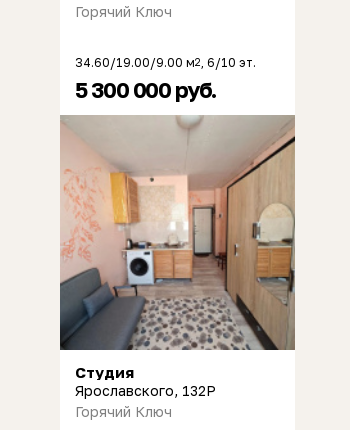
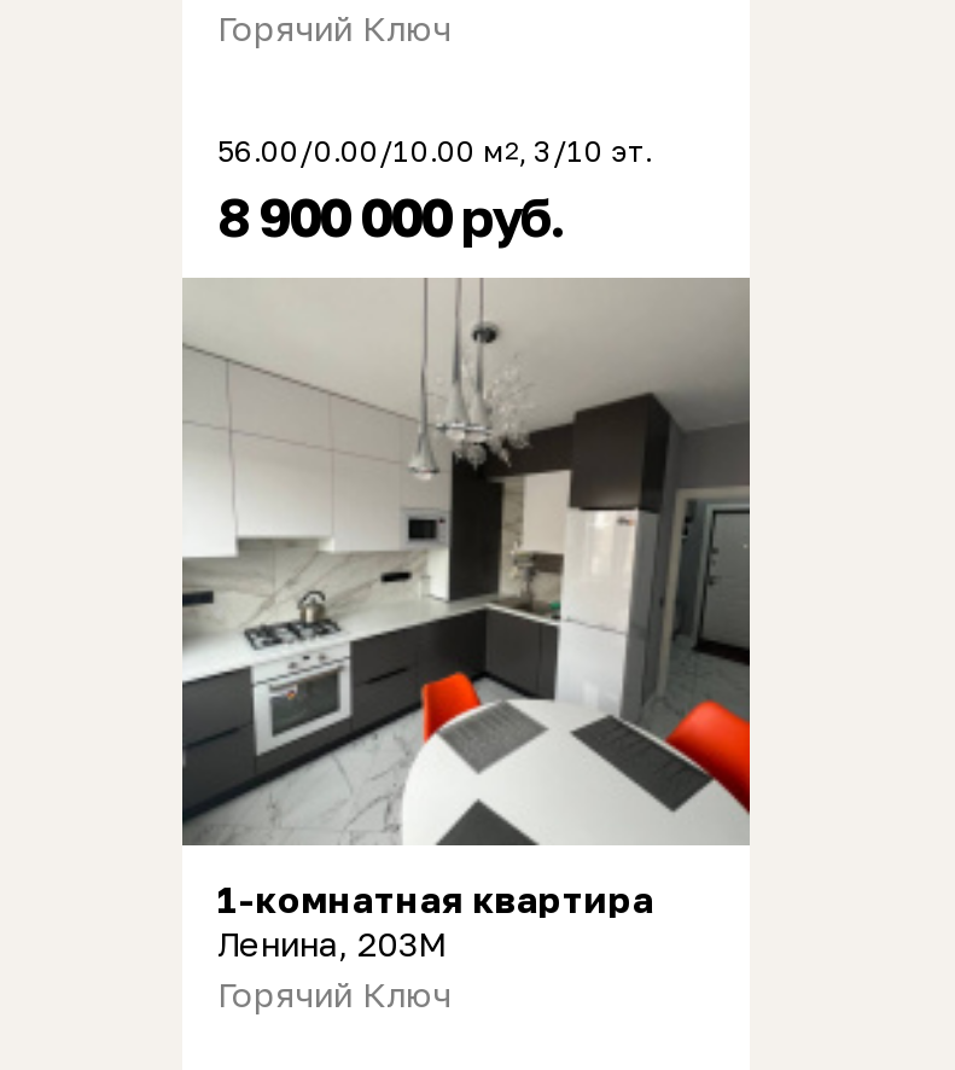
[74,54,255,102] 34.60/19.00/9.00 м2, 6/10 эт. | 5 300 000 руб. -> [217,132,652,248] 56.00/0.00/10.00 м2, 3/10 эт. | 8 900 000 руб.
[60,117,296,398] [image] | Студия | Ярославского, 132Р -> [180,285,752,963] [image] | 1-комнатная квартира | Ленина, 203М

